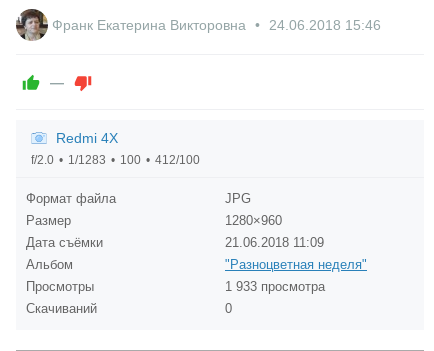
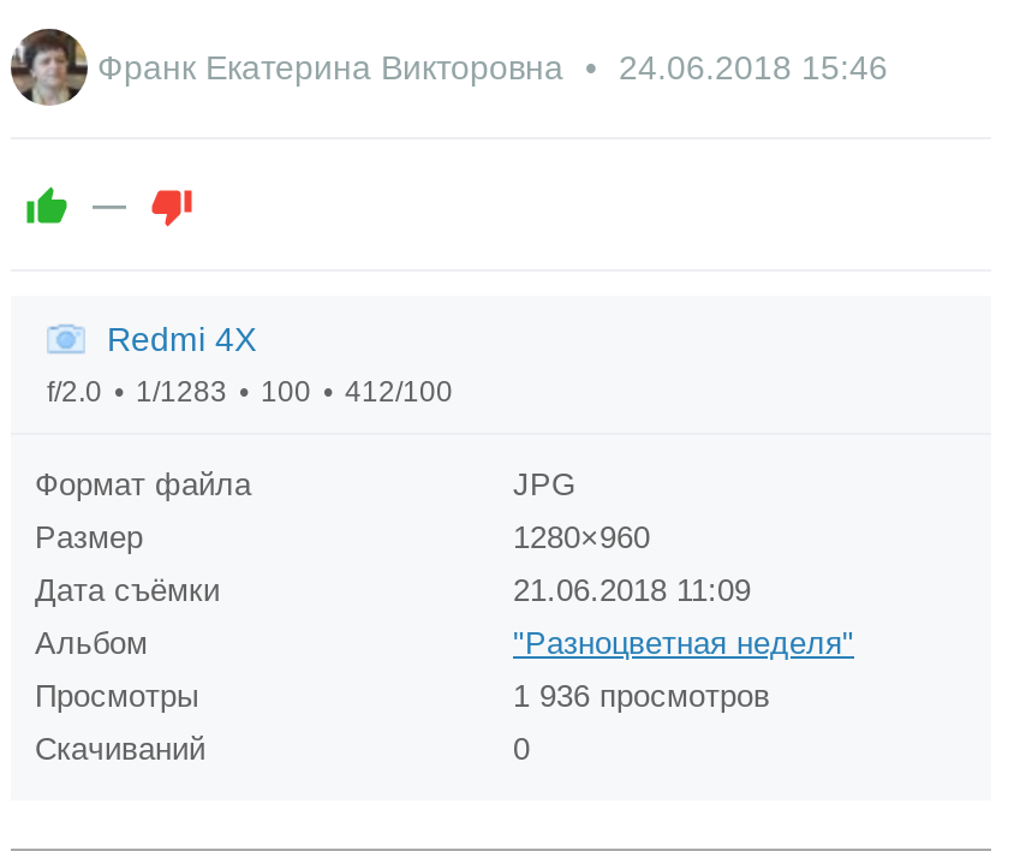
[225,279,325,294] 1 933 просмотра -> [513,678,770,714] 1 936 просмотров

